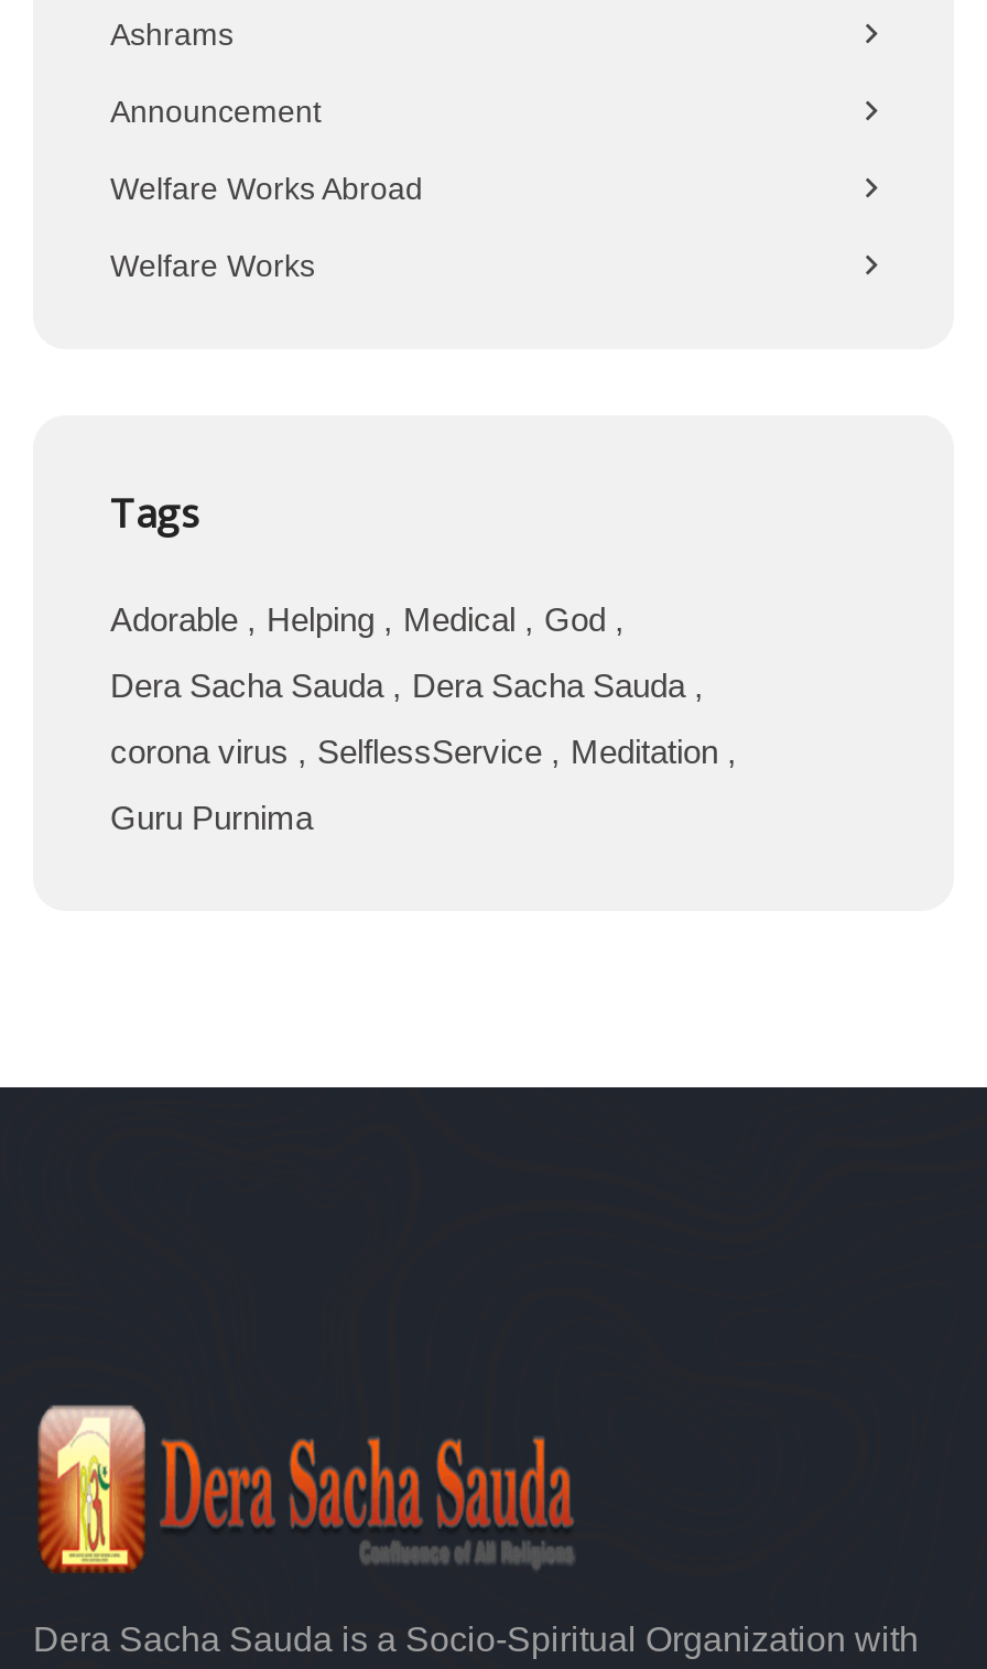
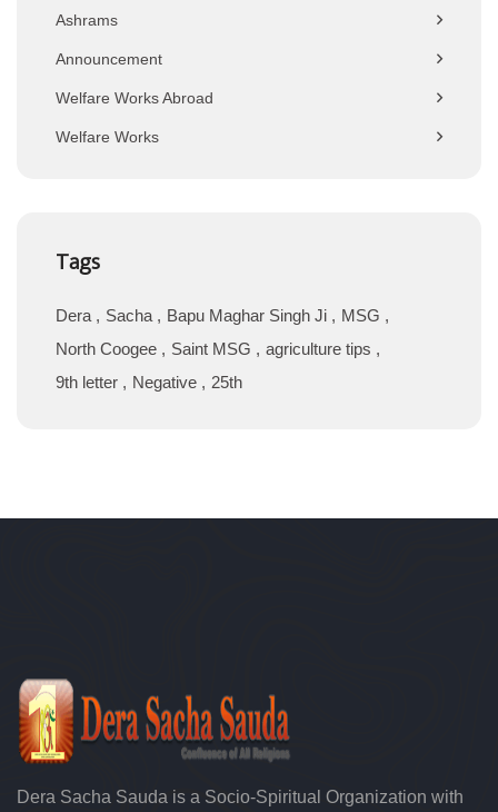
[110,600,727,836] Adorable Helping Medical God | Dera Sacha Sauda Dera Sacha Sauda | corona virus SelflessService Meditation | Guru Purnima -> [56,306,385,392] Dera Sacha Bapu Maghar Singh Ji MSG | North Coogee Saint MSG agriculture tips | 9th letter Negative 25th

